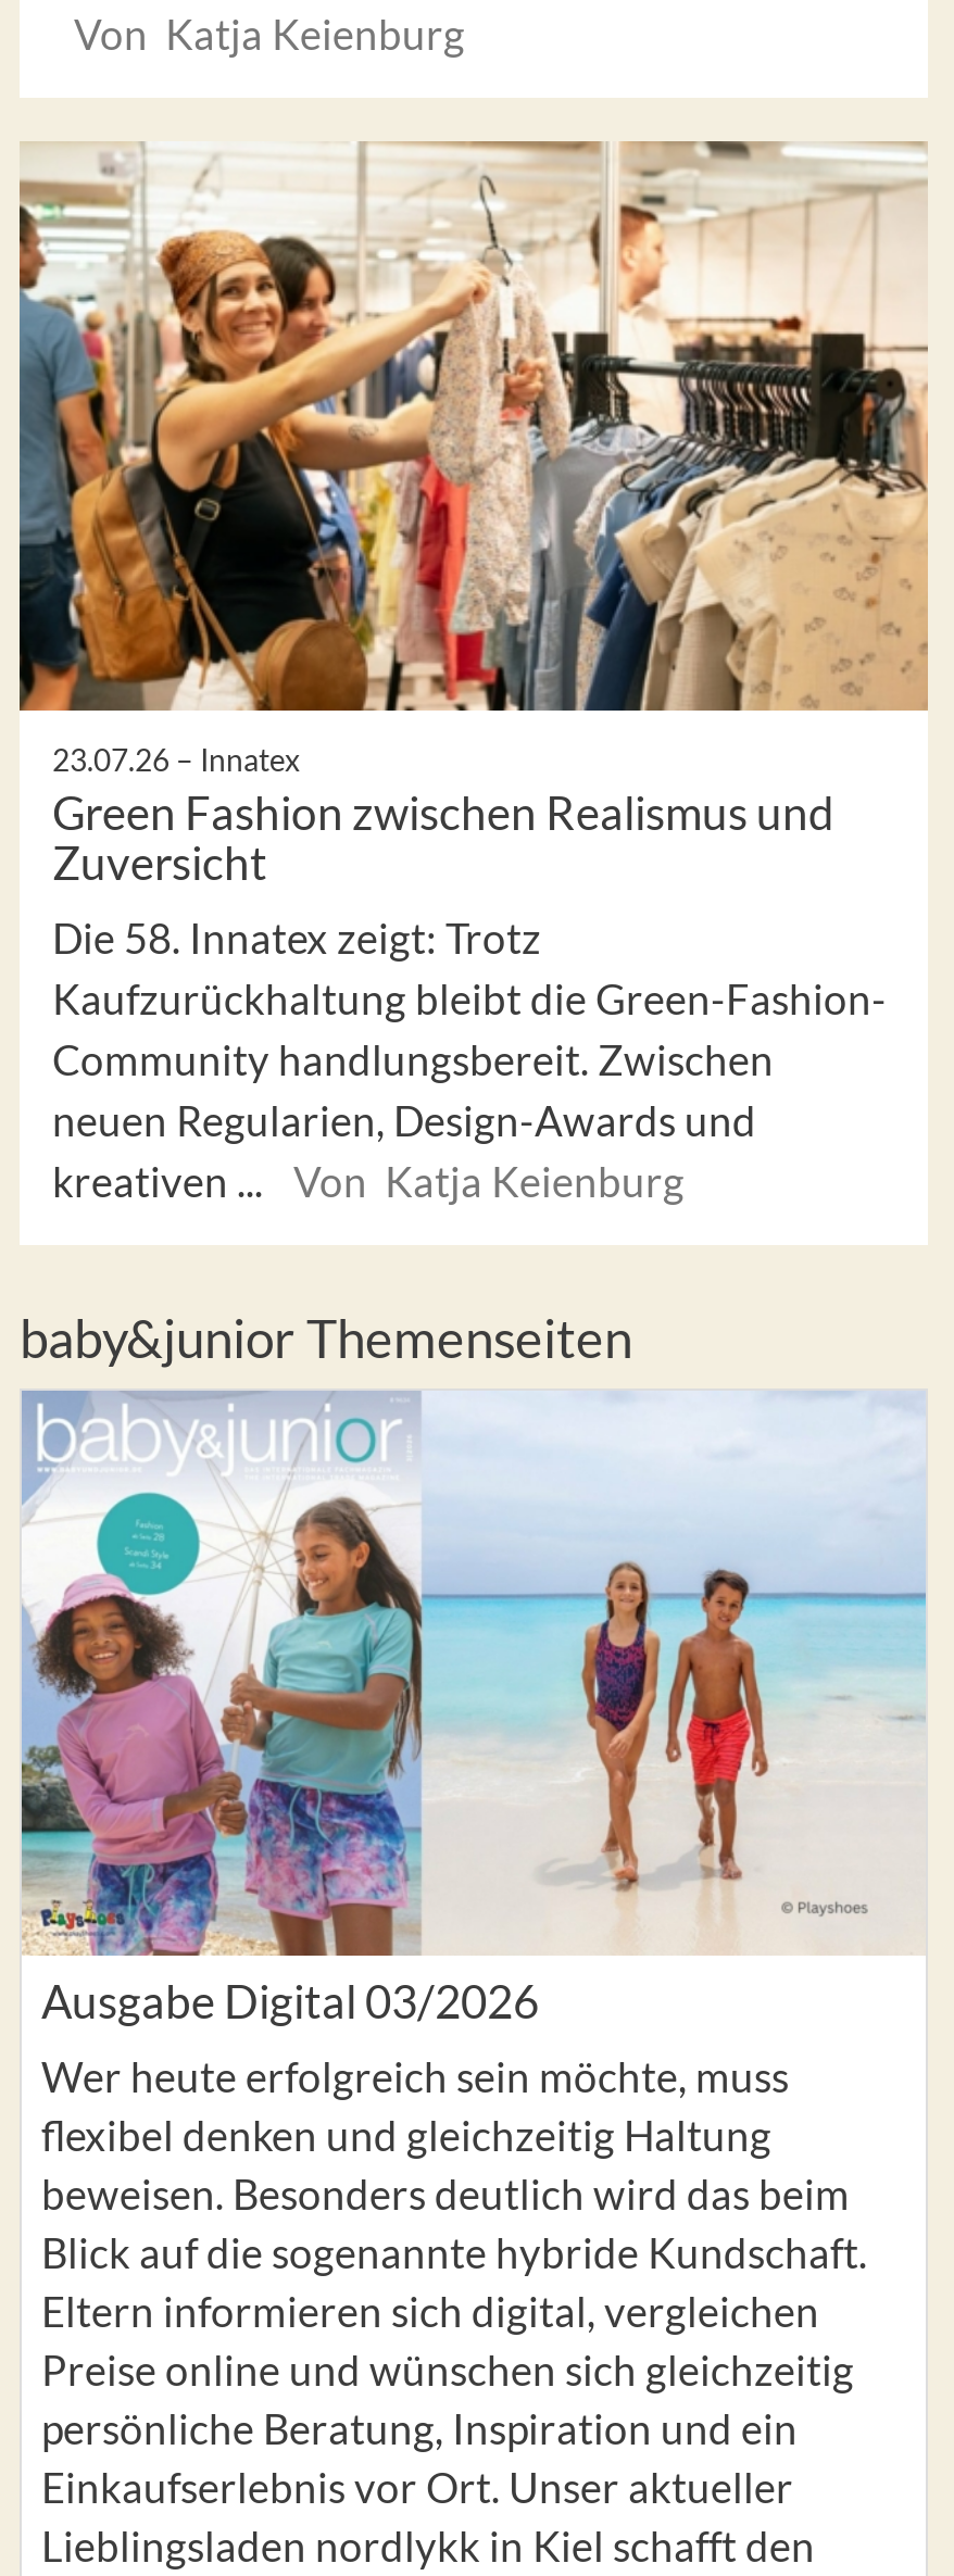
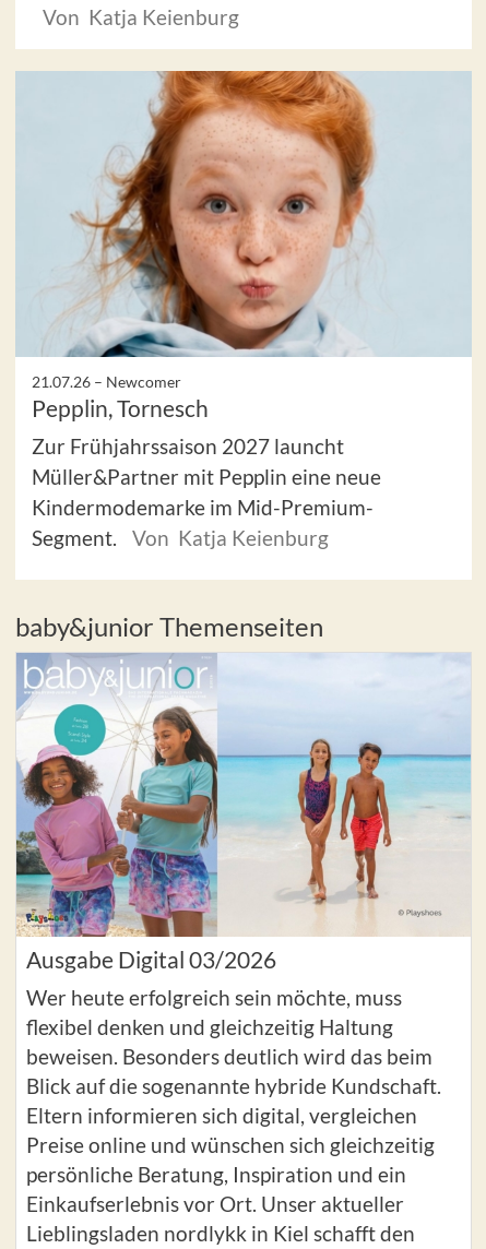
[17,139,930,1206] [image] | 23.07.26 – Innatex | Green Fashion zwischen Realismus und | Zuversicht | Die 58. Innatex zeigt: Trotz | Kaufzurückhaltung bleibt die Green-Fashion- | Community handlungsbereit. Zwischen | neuen Regularien, Design-Awards und | kreativen ... Von Katja Keienburg -> [15,70,472,550] [image] | 21.07.26 – Newcomer | Pepplin, Tornesch | Zur Frühjahrssaison 2027 launcht | Müller&Partner mit Pepplin eine neue | Kindermodemarke im Mid-Premium- | Segment. Von Katja Keienburg

